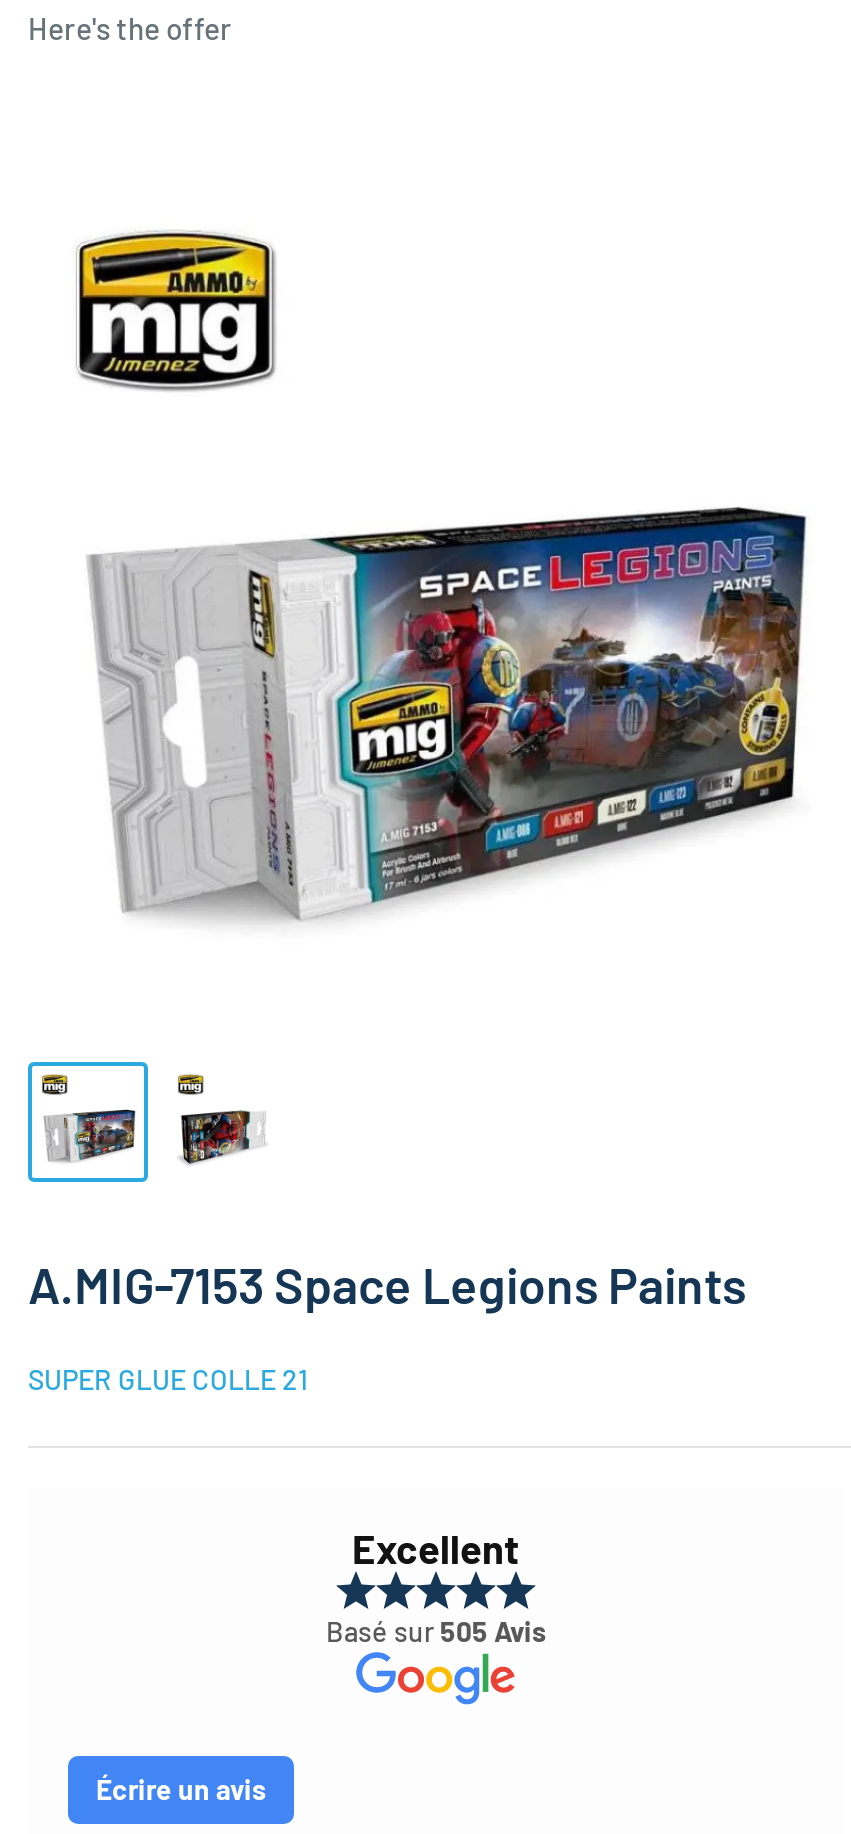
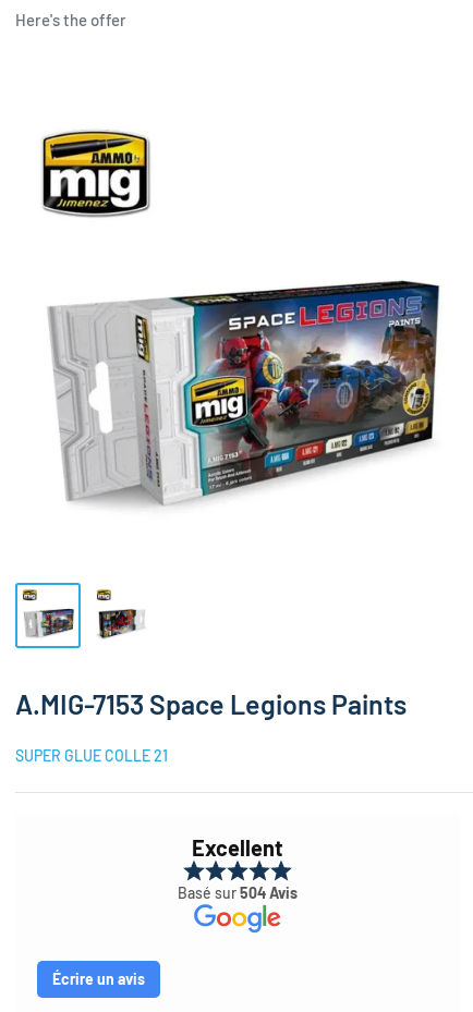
[326,1614,546,1648] Basé sur 505 Avis -> [178,883,298,902] Basé sur 504 Avis

